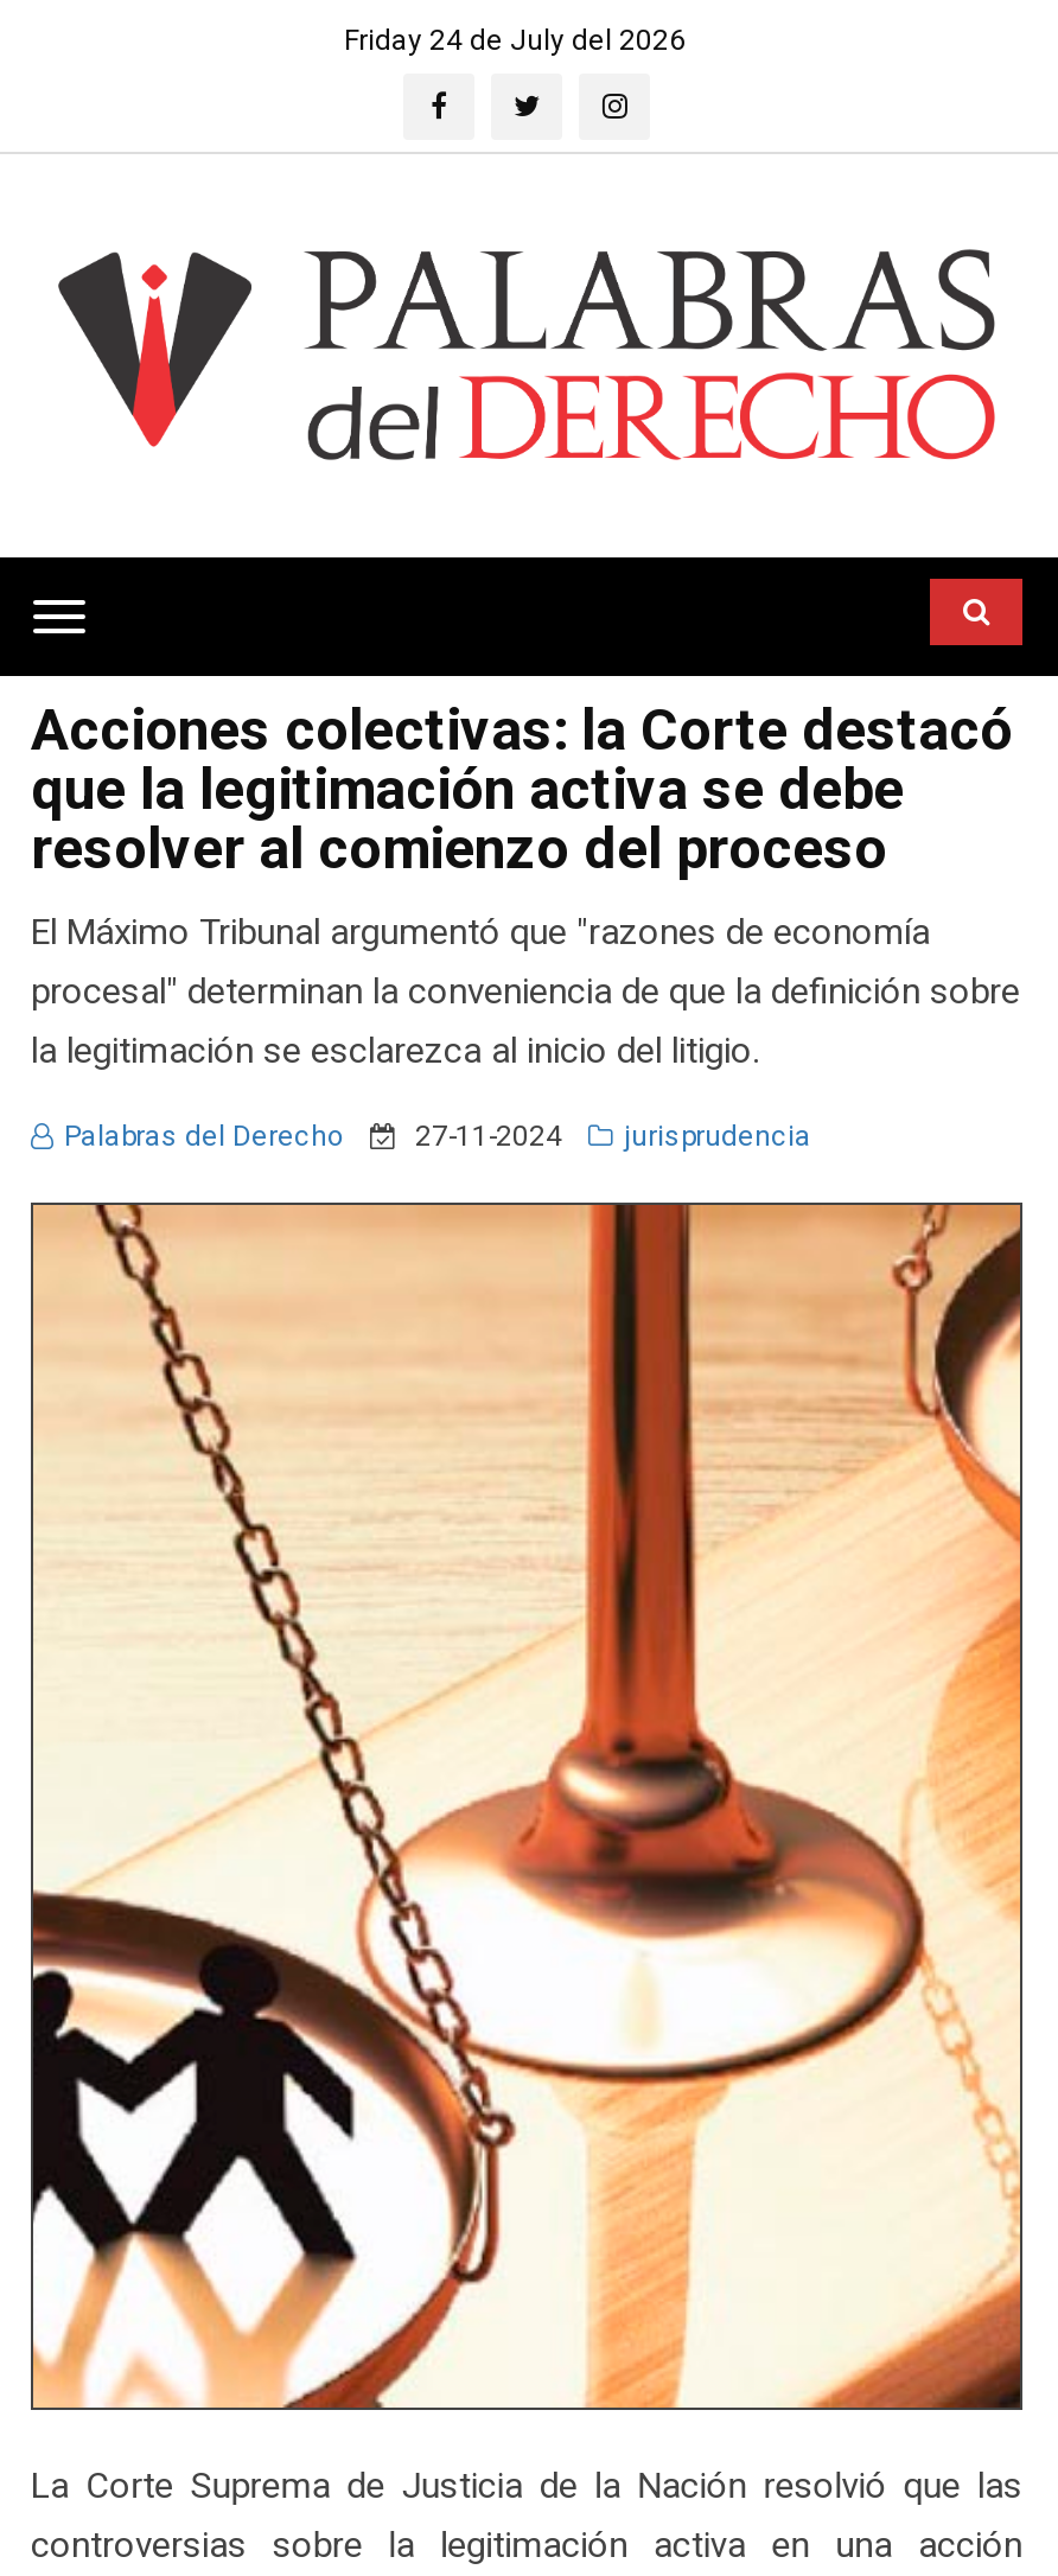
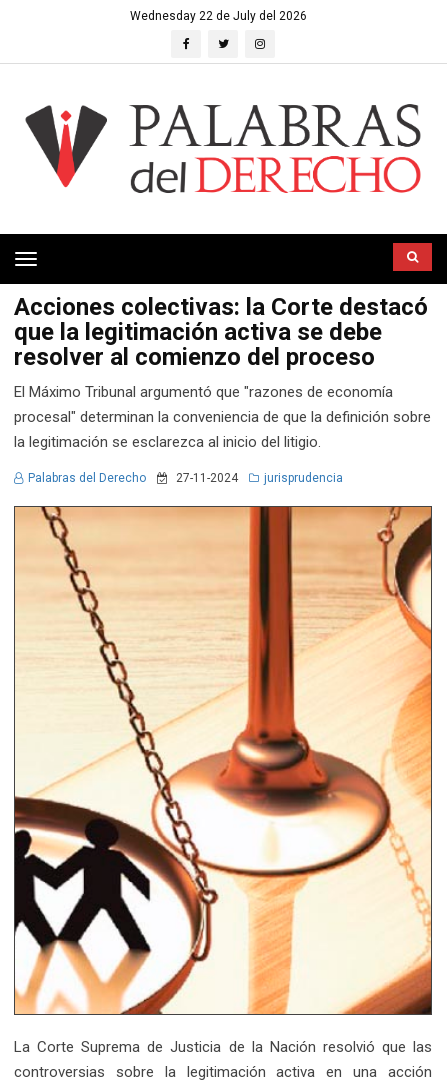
[344,24,686,57] Friday 24 de July del 2026 -> [129,9,306,23] Wednesday 22 de July del 2026

